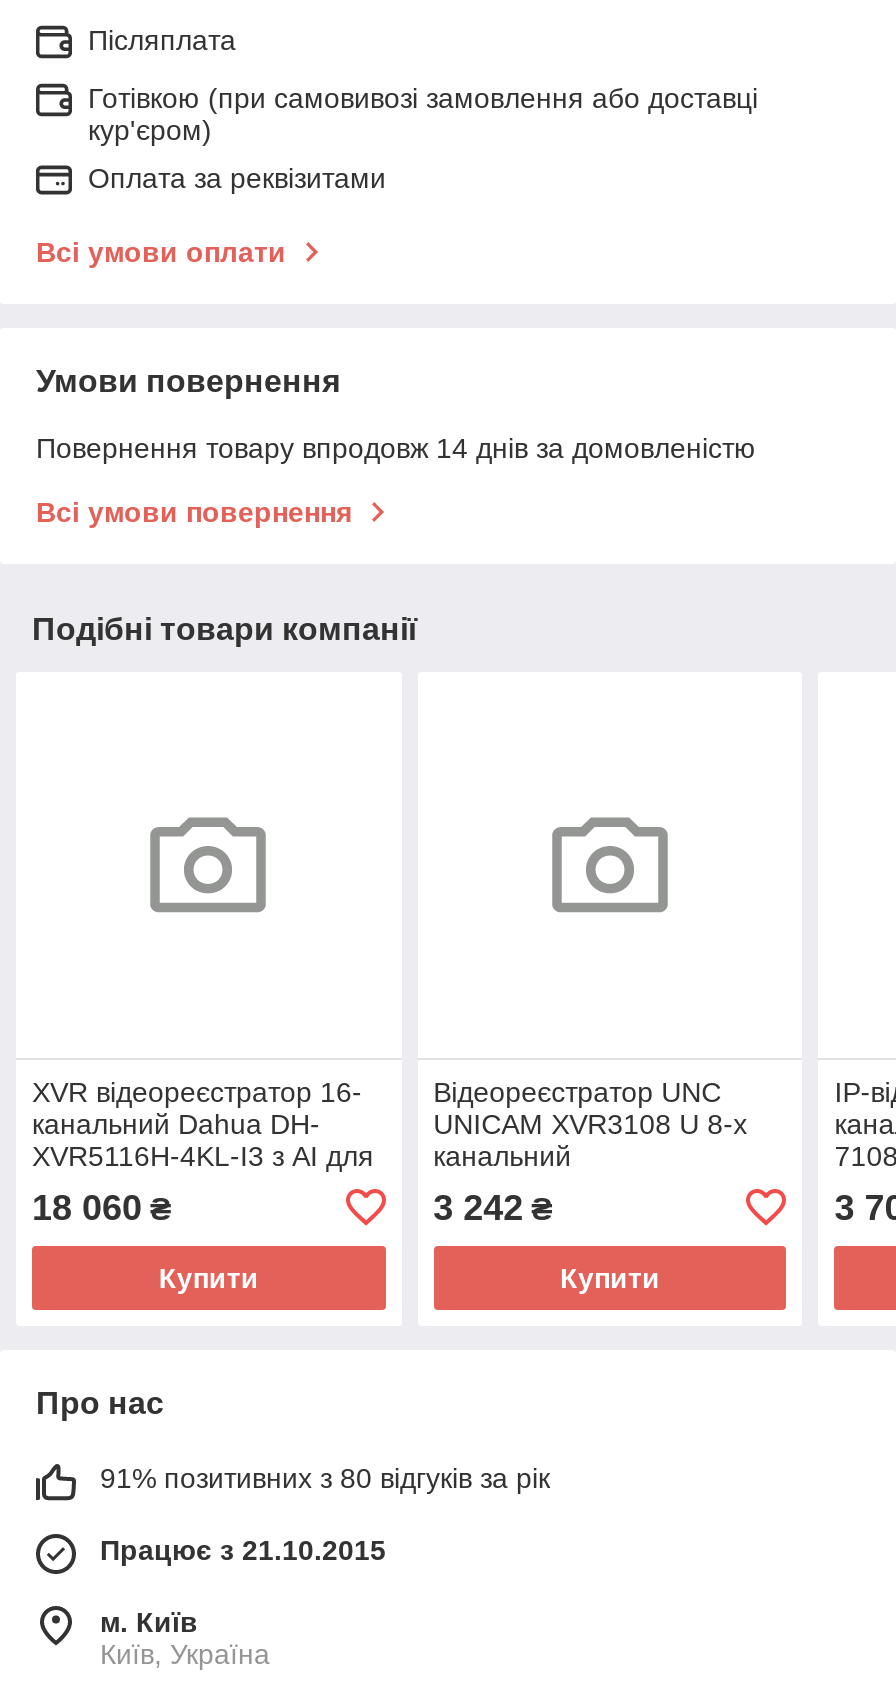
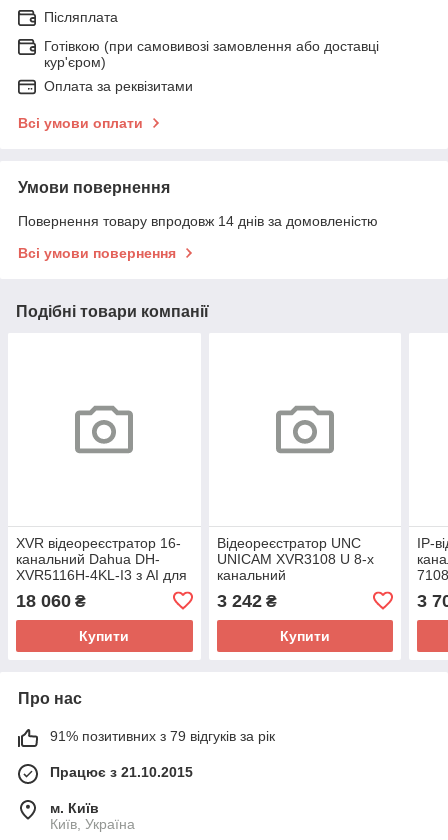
[100,1462,550,1494] 91% позитивних з 80 відгуків за рік -> [50,728,275,744] 91% позитивних з 79 відгуків за рік

